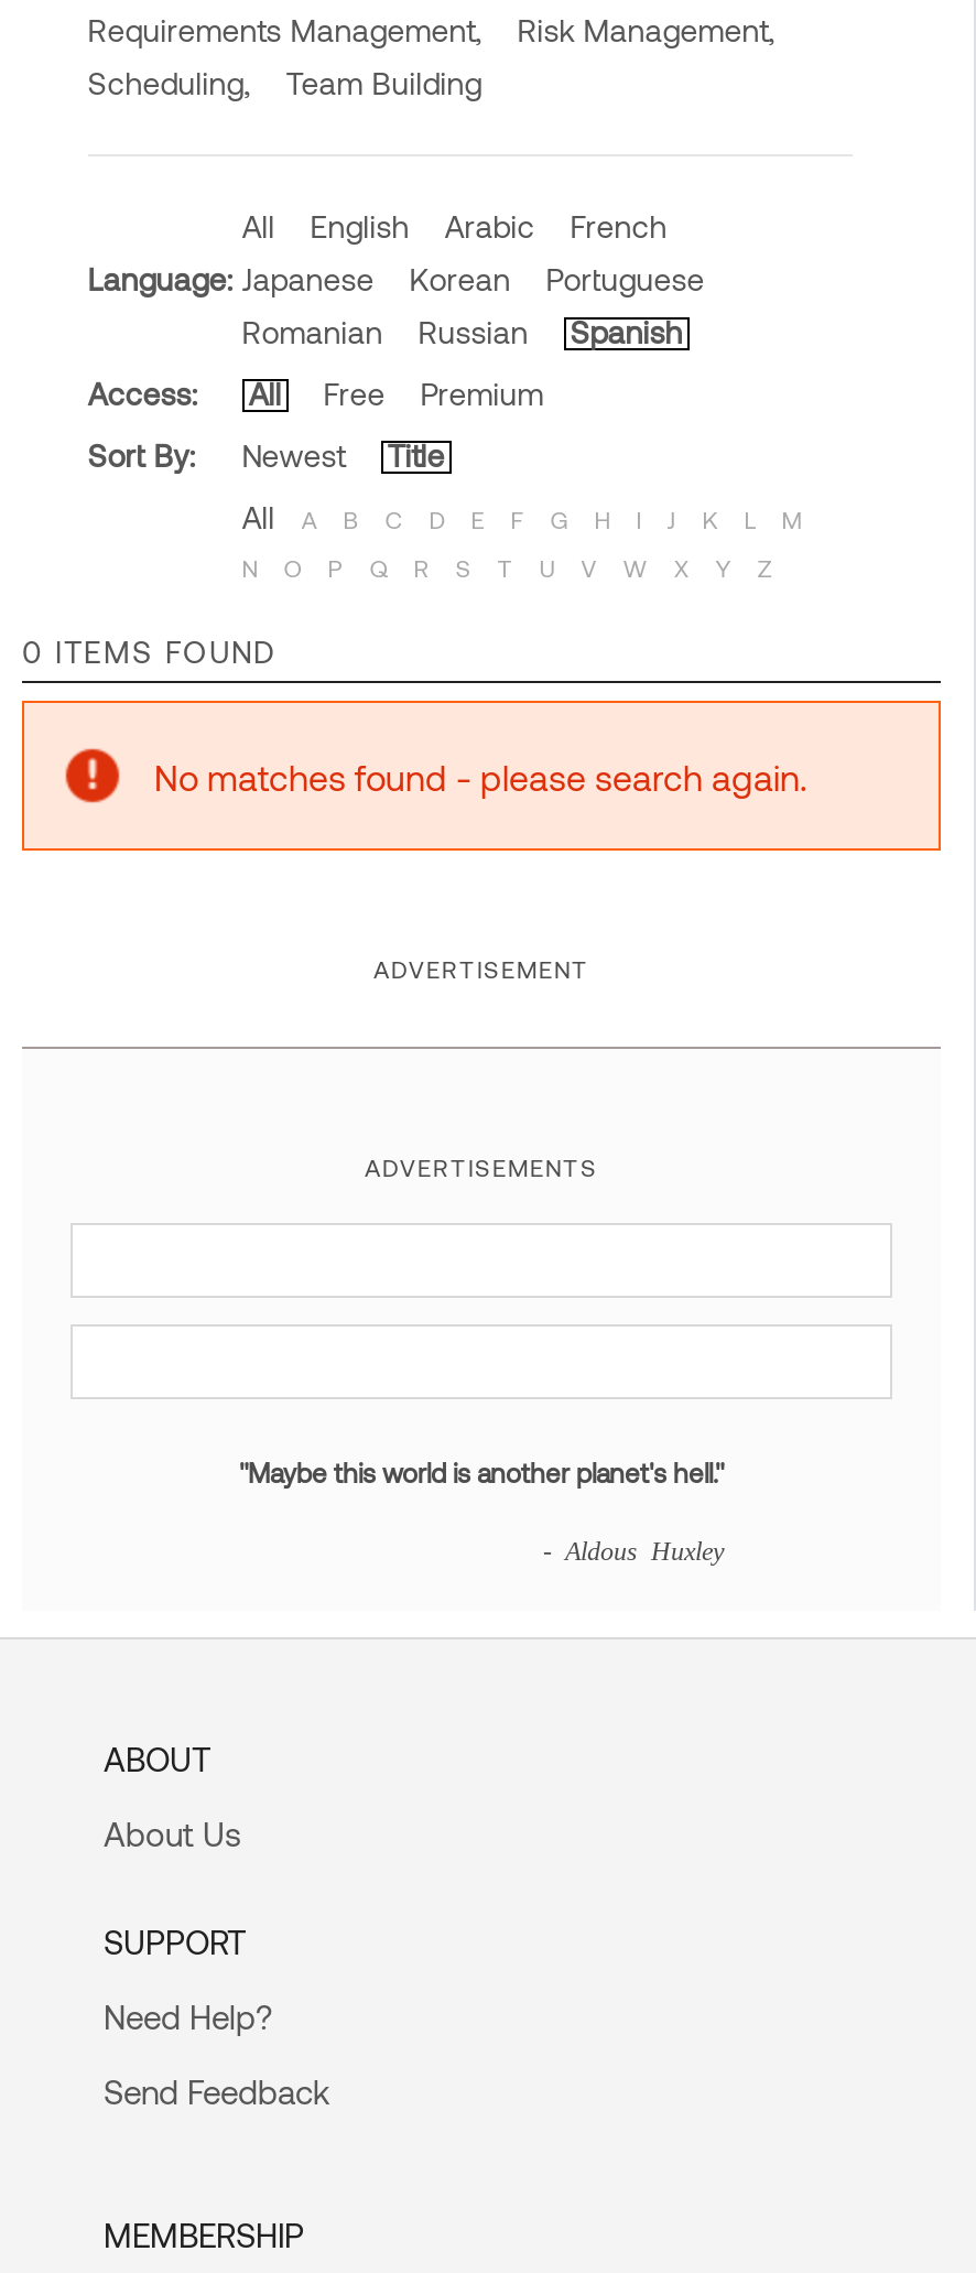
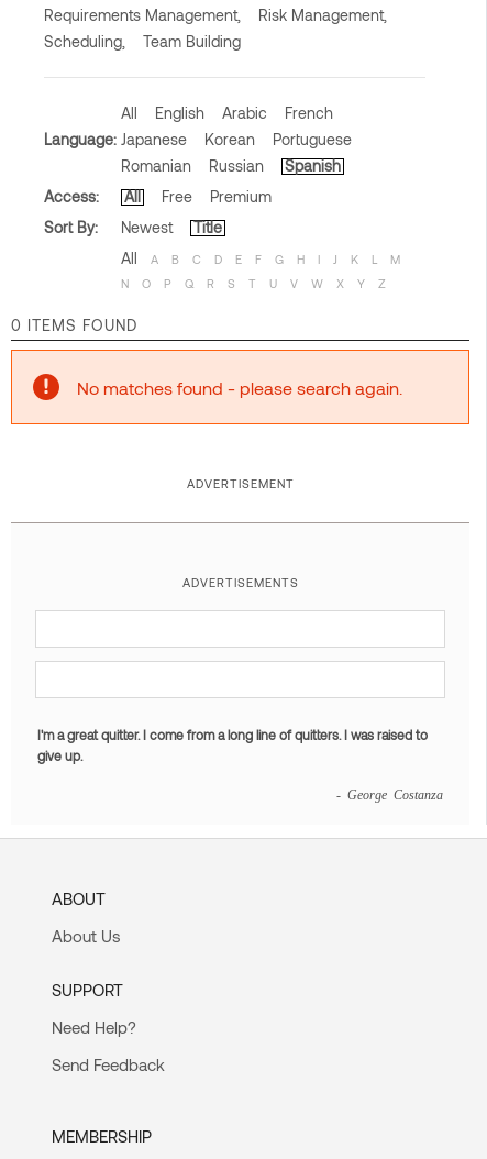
[239,1457,724,1488] "Maybe this world is another planet's hell." -> [37,727,428,764] I'm a great quitter. I come from a long line of quitters. I was raised to | give up.
[543,1537,724,1563] - Aldous Huxley -> [336,788,443,801] - George Costanza

